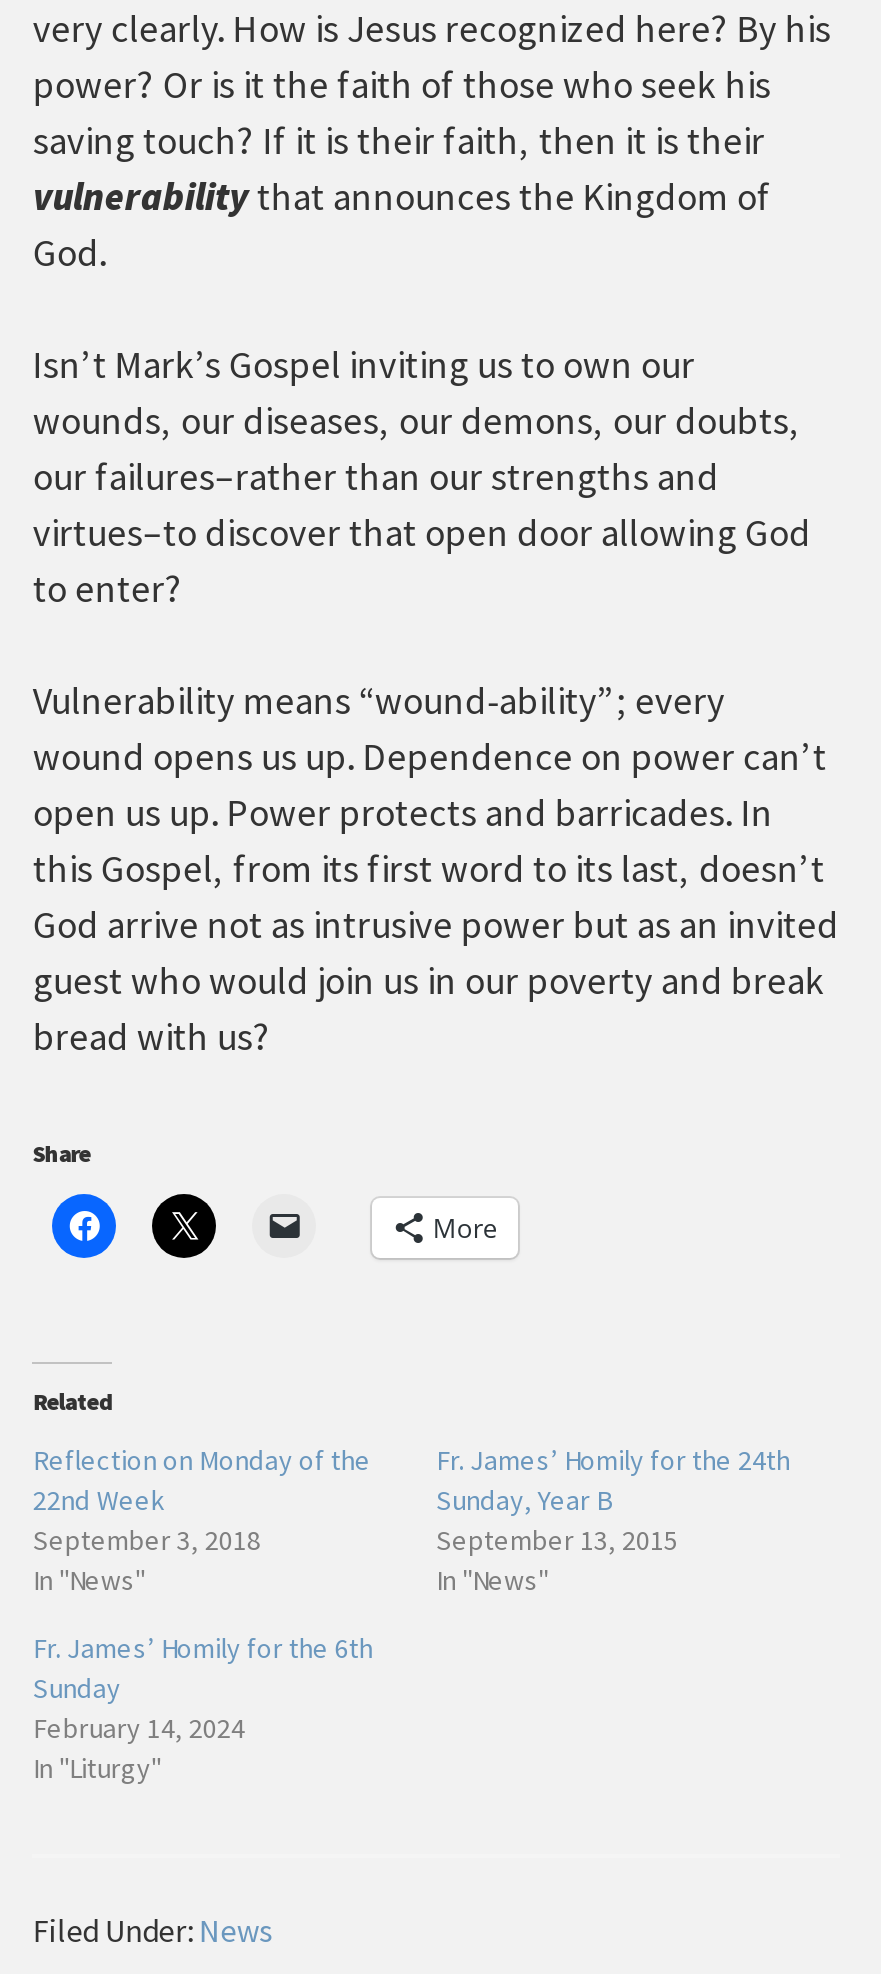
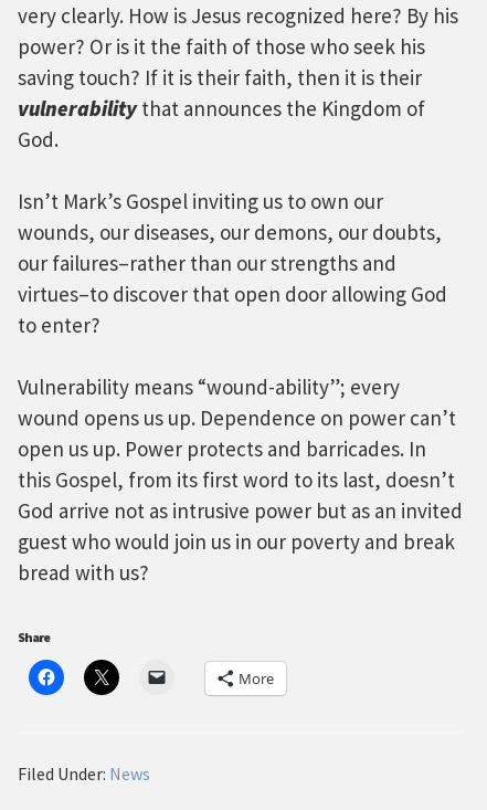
[33,1386,371,1598] Related | Reflection on Monday of the | 22nd Week | September 3, 2018 | In "News" -> none
[33,1442,790,1786] Fr. James’ Homily for the 24th | Sunday, Year B | September 13, 2015 | In "News" | Fr. James’ Homily for the 6th | Sunday | February 14, 2024 | In "Liturgy" -> none

